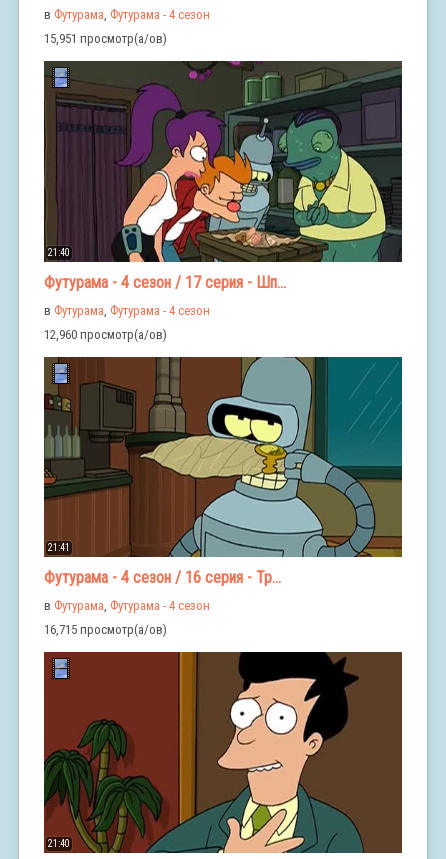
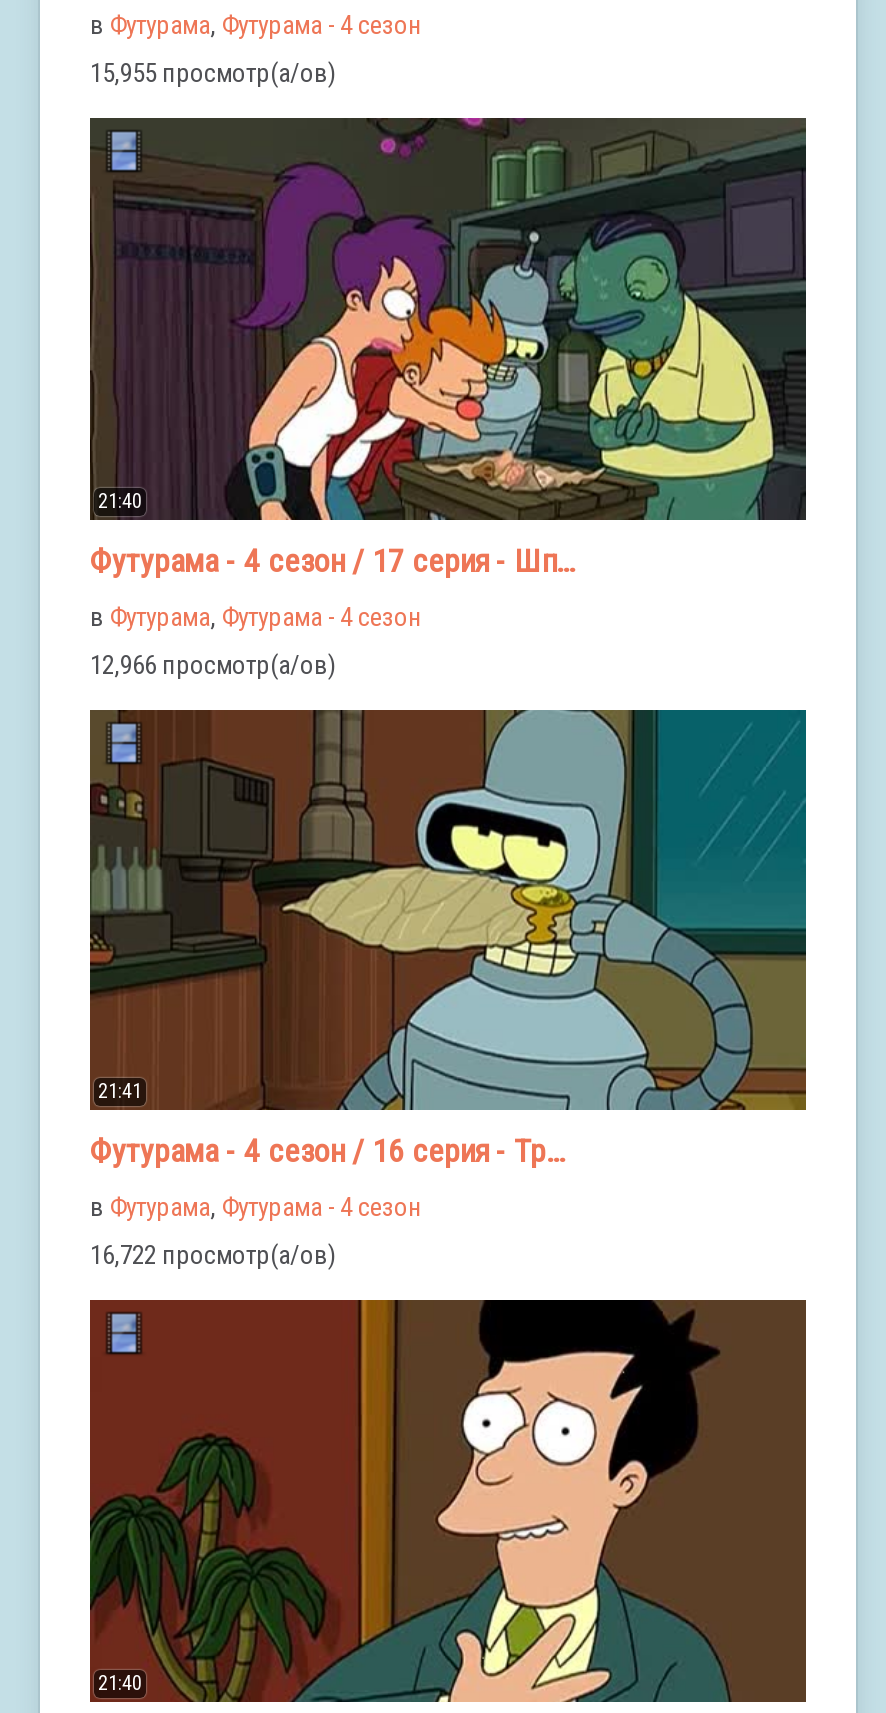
[44,31,167,46] 15,951 просмотр(а/ов) -> [90,58,336,88] 15,955 просмотр(а/ов)
[44,327,167,342] 12,960 просмотр(а/ов) -> [90,649,336,679] 12,966 просмотр(а/ов)
[44,622,167,637] 16,715 просмотр(а/ов) -> [90,1240,336,1270] 16,722 просмотр(а/ов)

